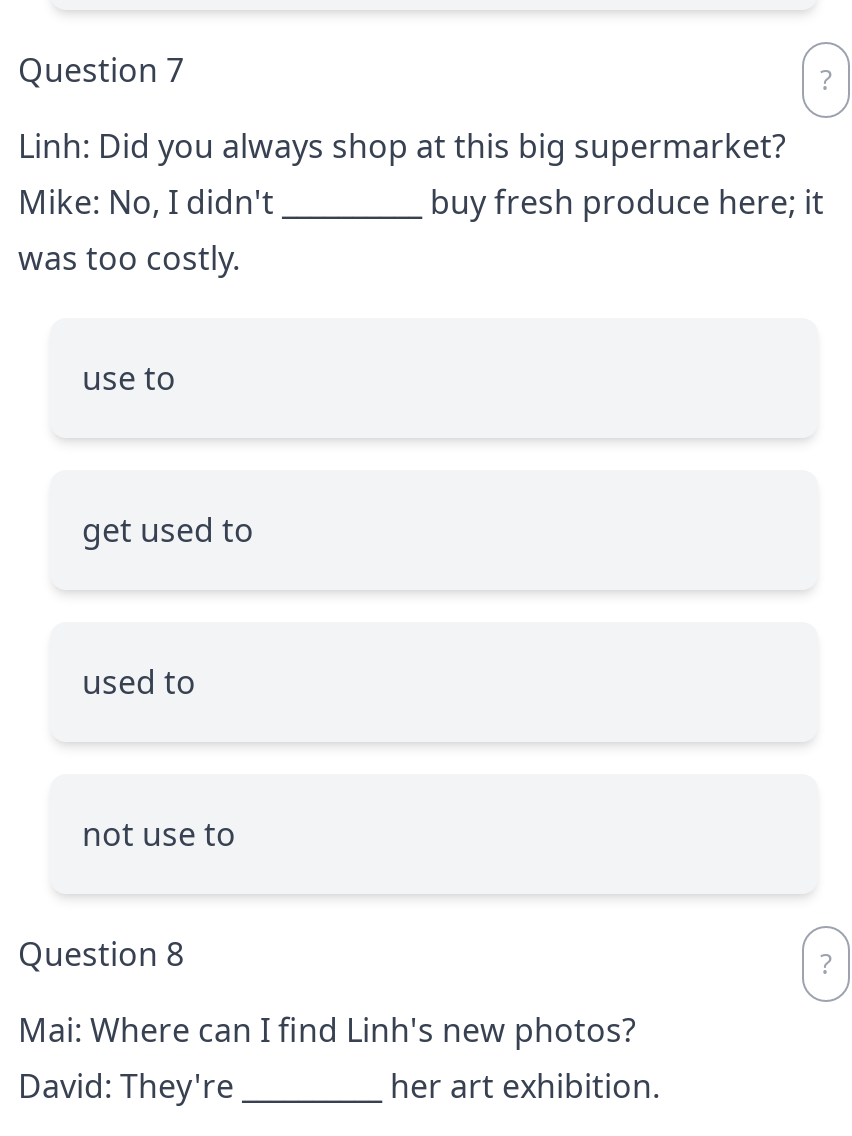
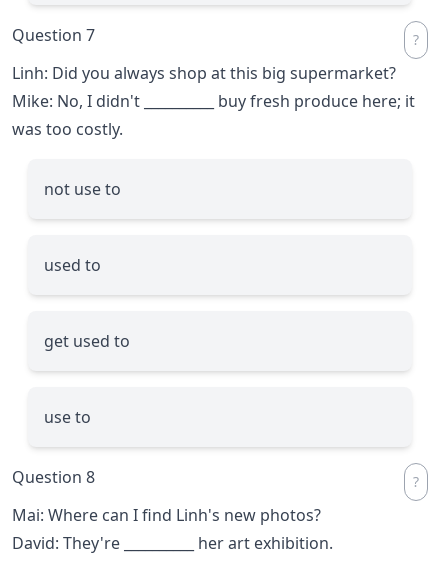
moved [82,355,254,703] -> [44,254,130,428]: used to | get used to | use to
moved [82,811,236,855] -> [44,178,121,200]: not use to

